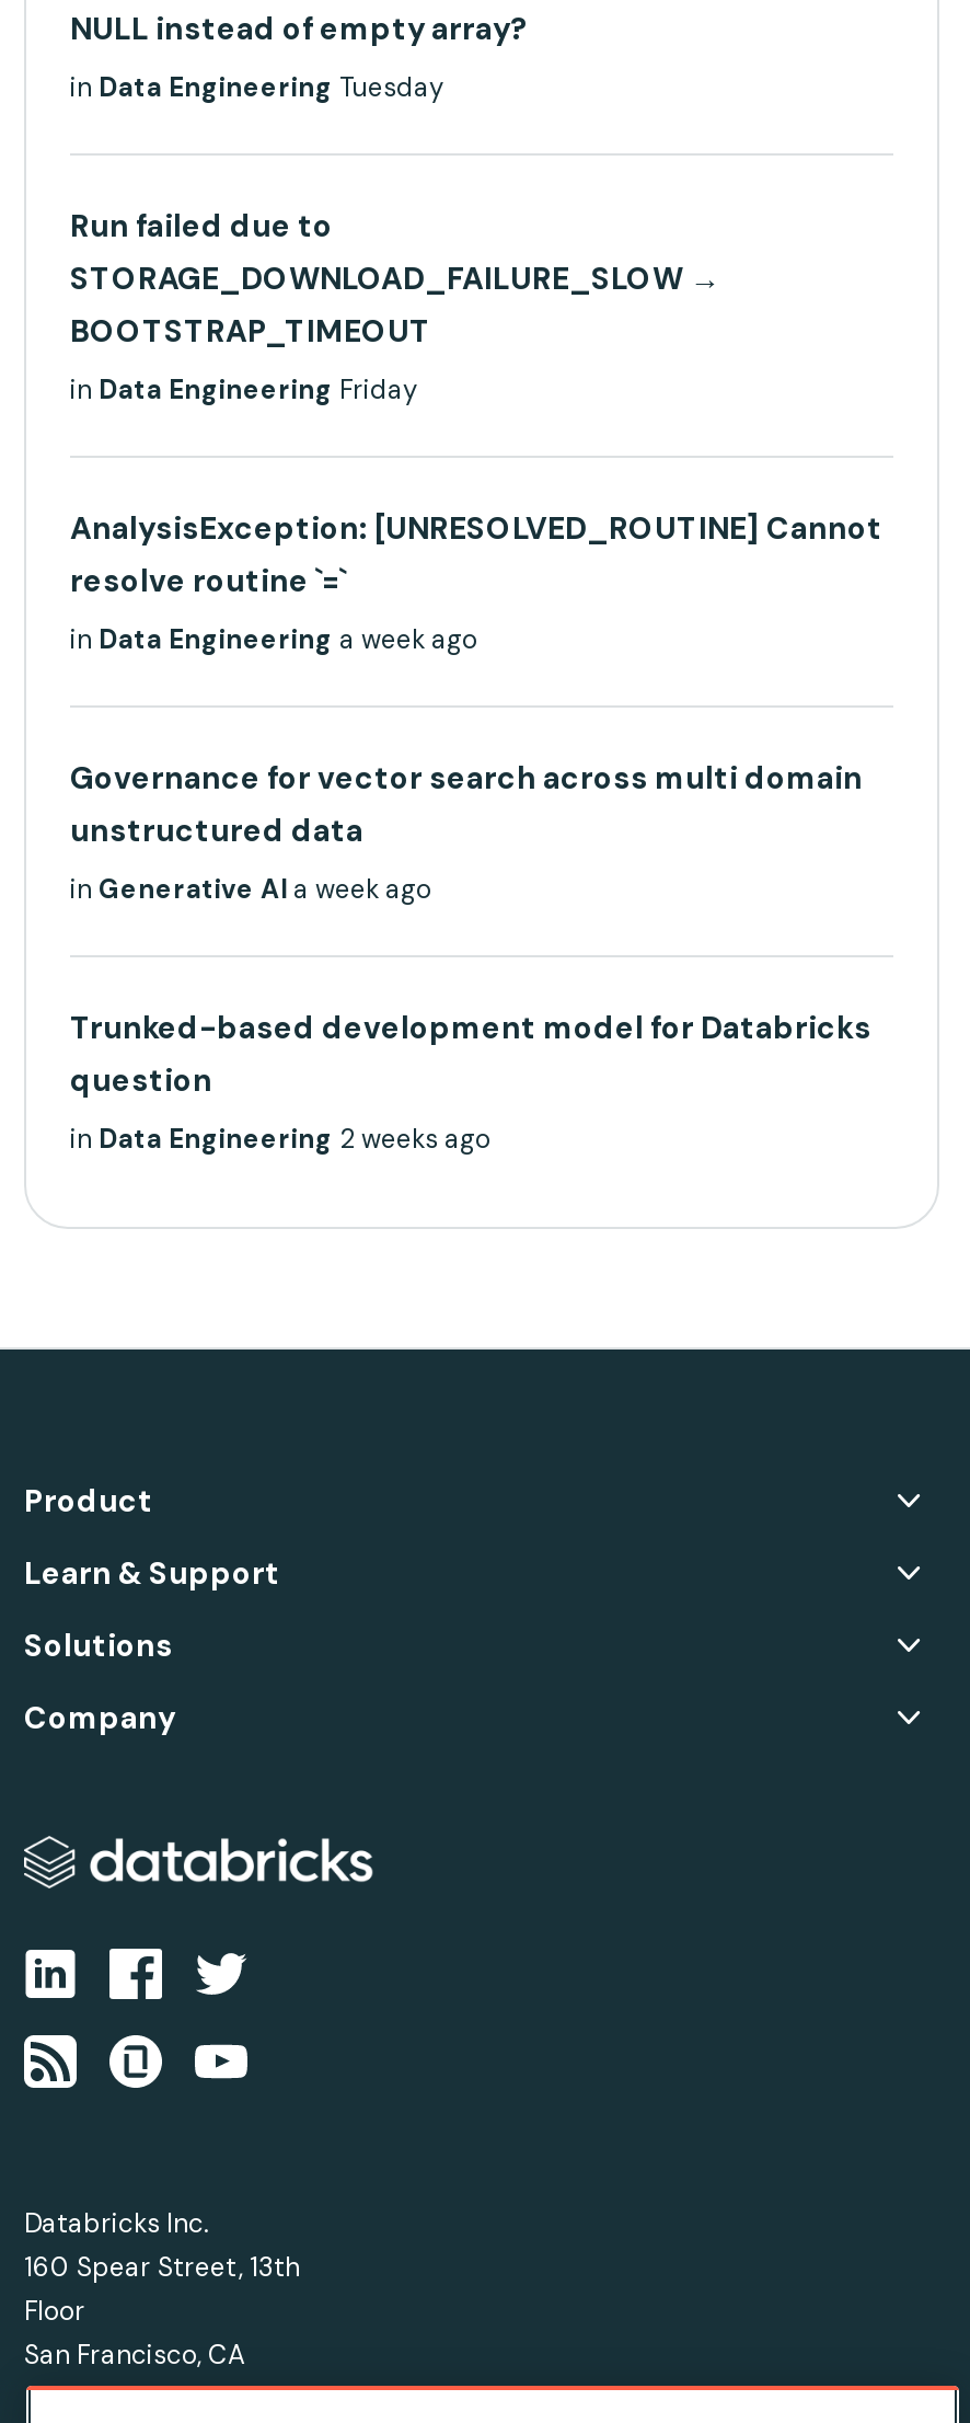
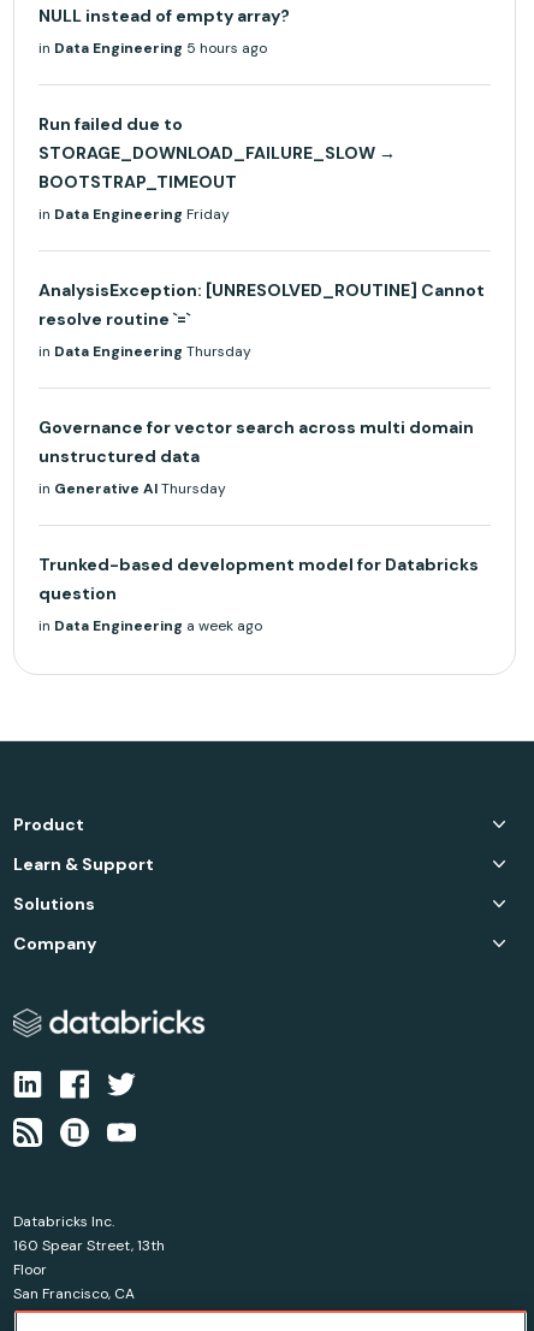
[70,70,444,105] in Data Engineering Tuesday -> [38,39,267,58] in Data Engineering 5 hours ago
none -> [38,342,251,361] in Data Engineering Thursday
moved [70,622,477,657] -> [38,616,262,635]: in Data Engineering a week ago
[70,872,431,907] in Generative AI a week ago -> [38,479,226,498] in Generative AI Thursday
[70,1122,490,1157] in Data Engineering 2 weeks ago -> none

